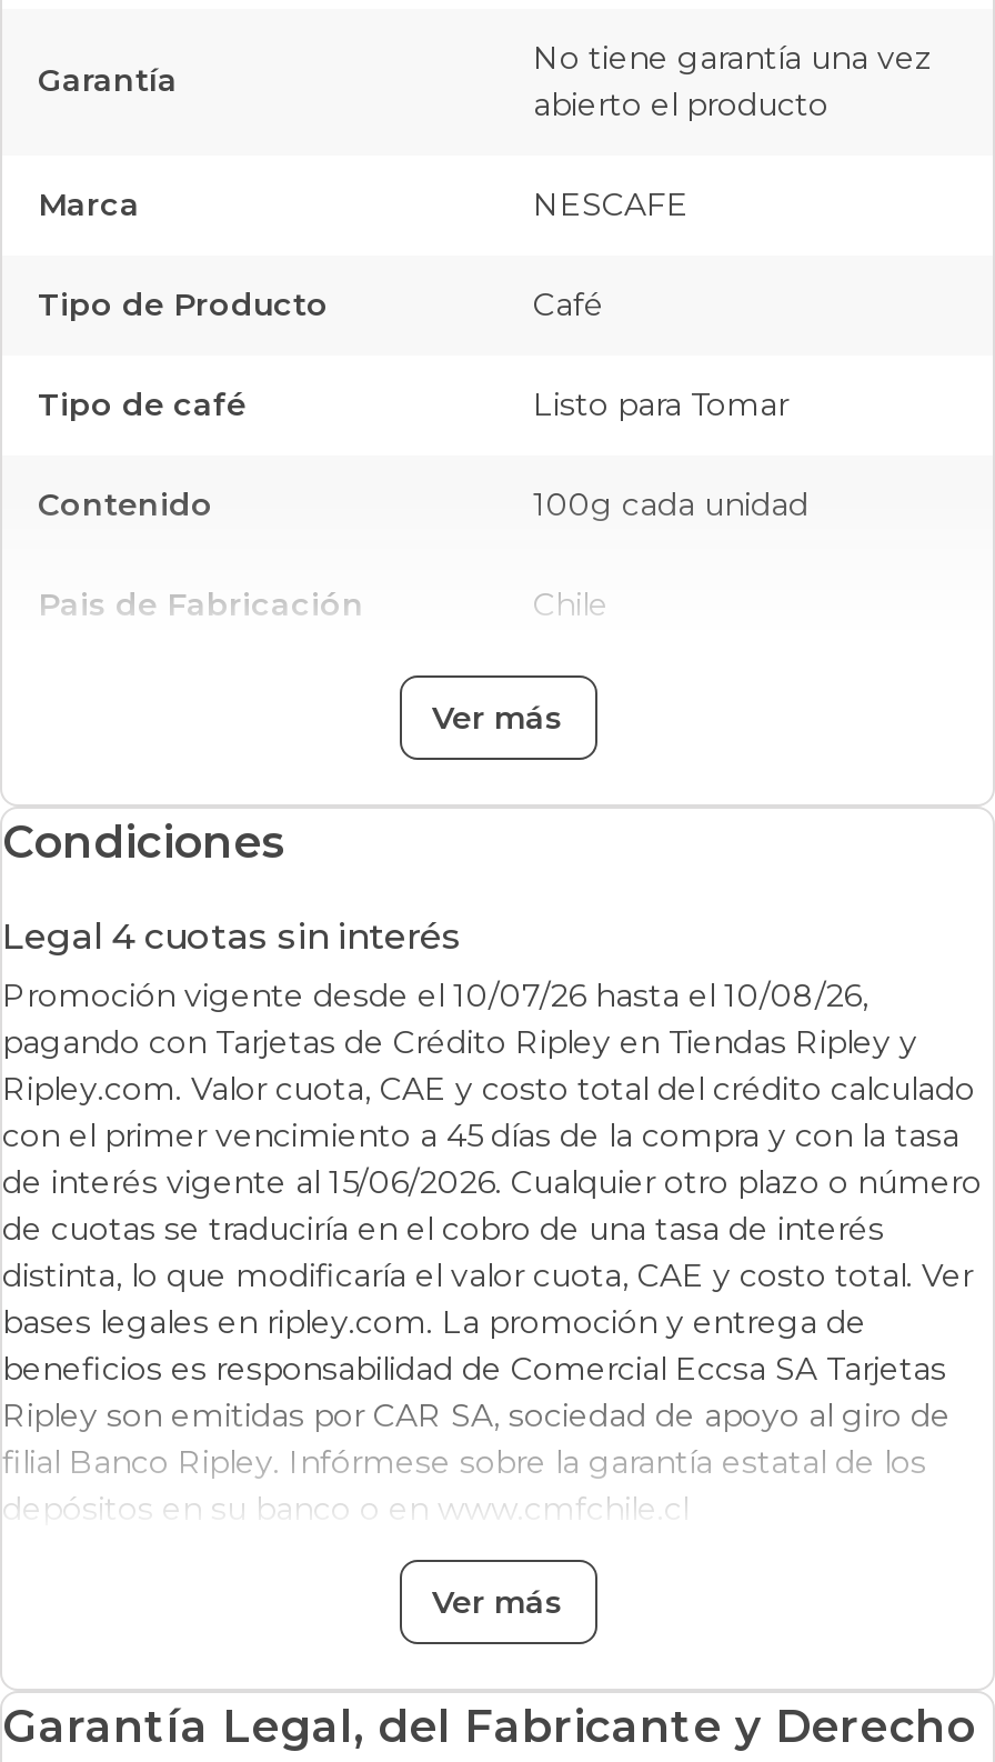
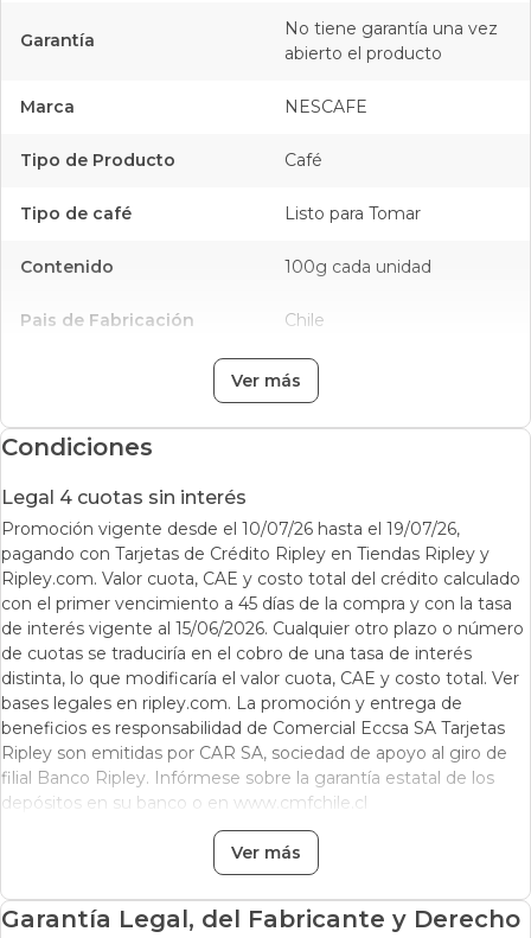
[2,975,868,1015] Promoción vigente desde el 10/07/26 hasta el 10/08/26, -> [1,518,460,540] Promoción vigente desde el 10/07/26 hasta el 19/07/26,

